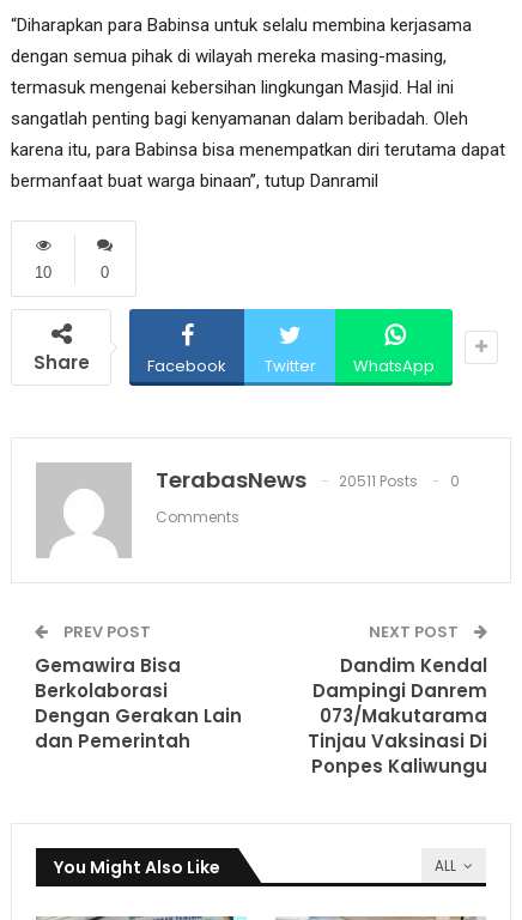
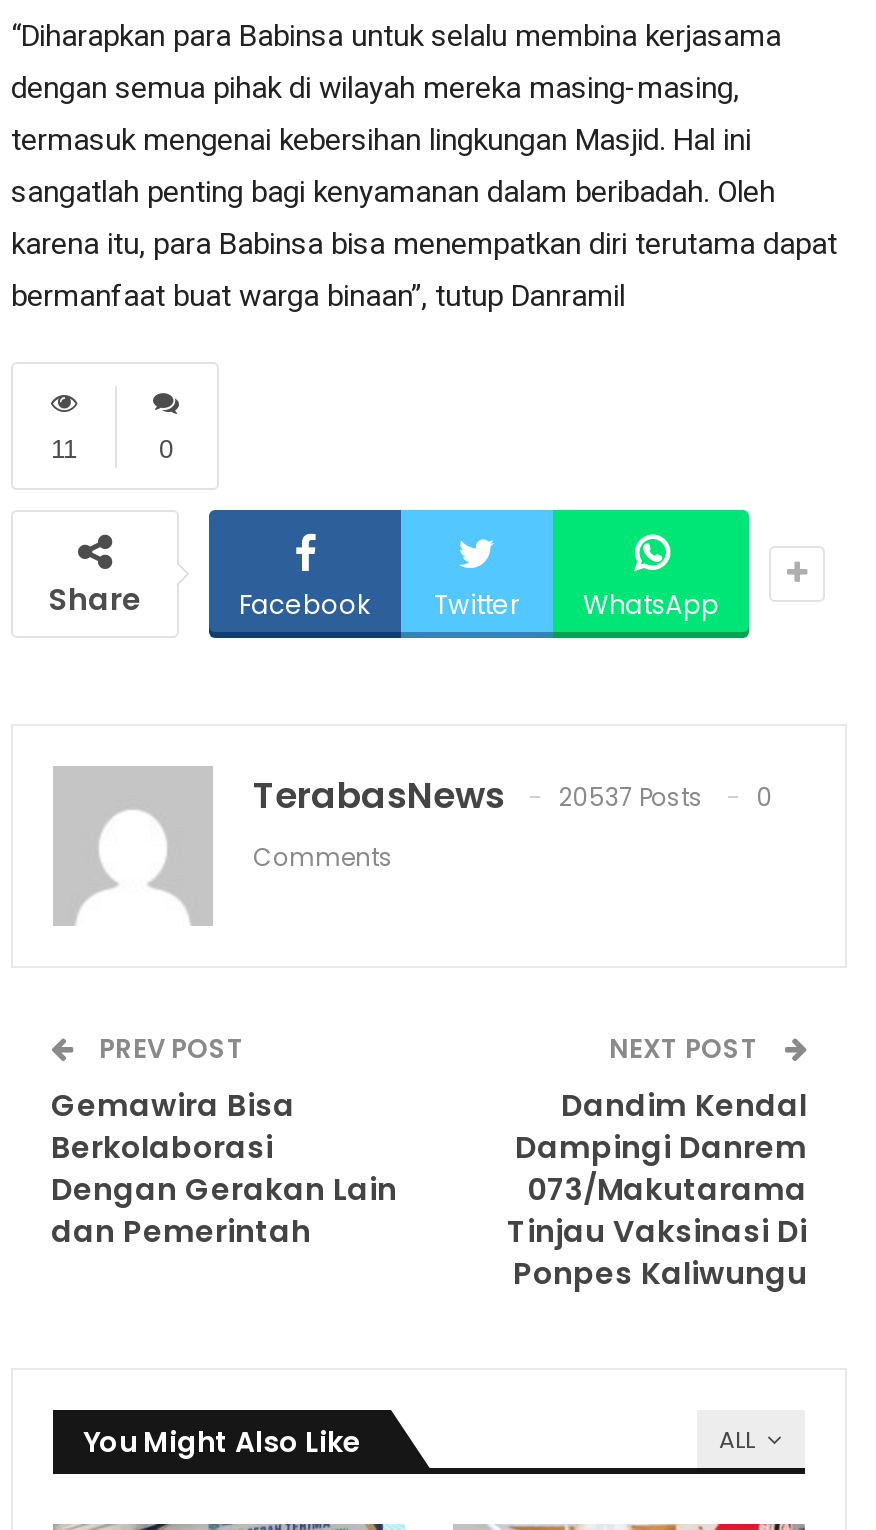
[35,264,51,282] 10 -> [51,435,77,465] 11
[156,465,460,495] TerabasNews 20511 Posts 0 -> [253,771,773,821] TerabasNews 20537 Posts 0

